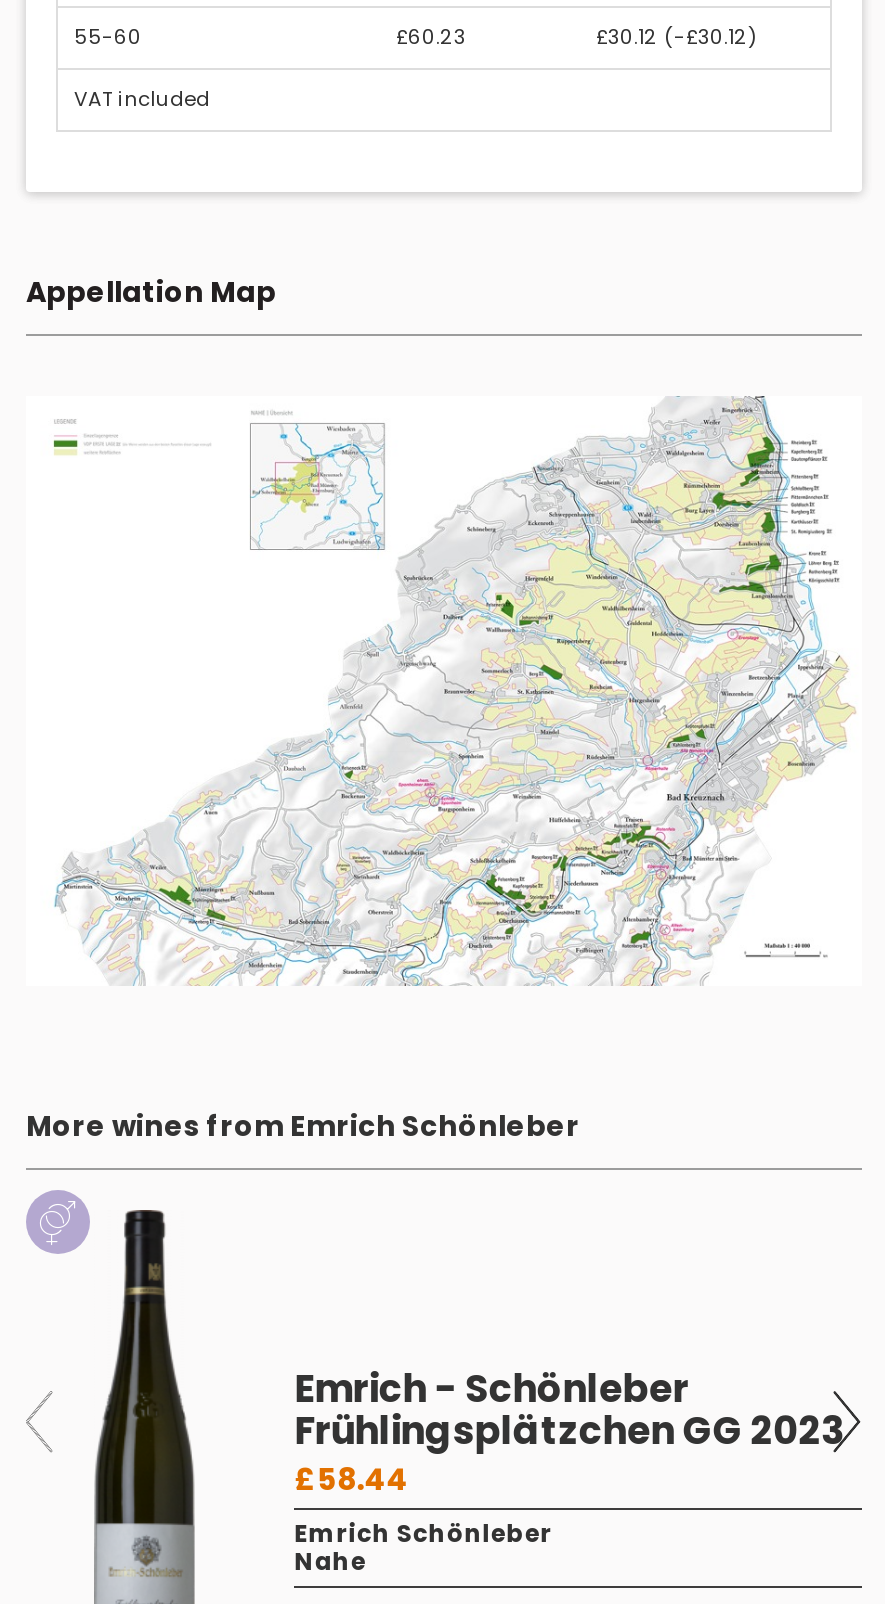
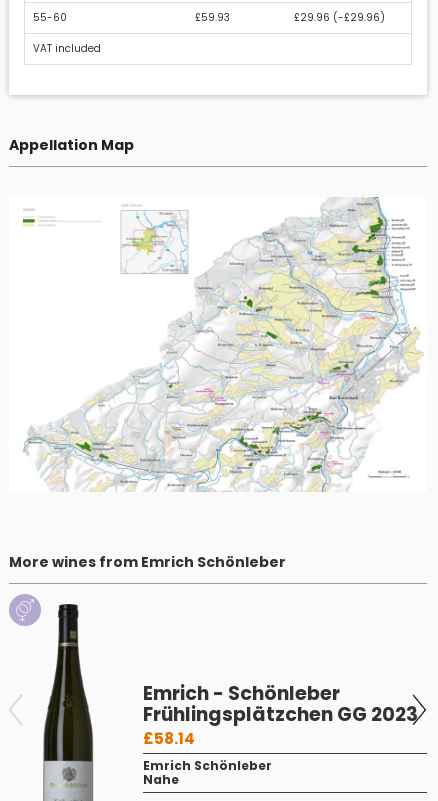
[396,22,466,52] £60.23 -> [194,10,229,25] £59.93
[596,22,758,52] £30.12 (-£30.12) -> [294,10,385,25] £29.96 (-£29.96)
[295,1459,409,1501] £58.44 -> [143,728,195,749] £58.14

